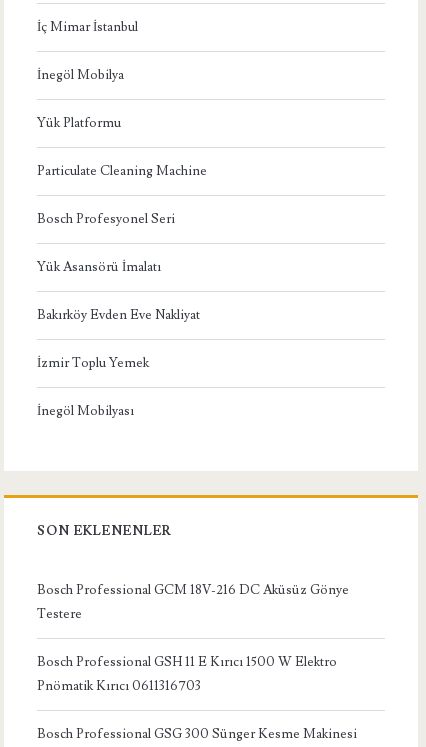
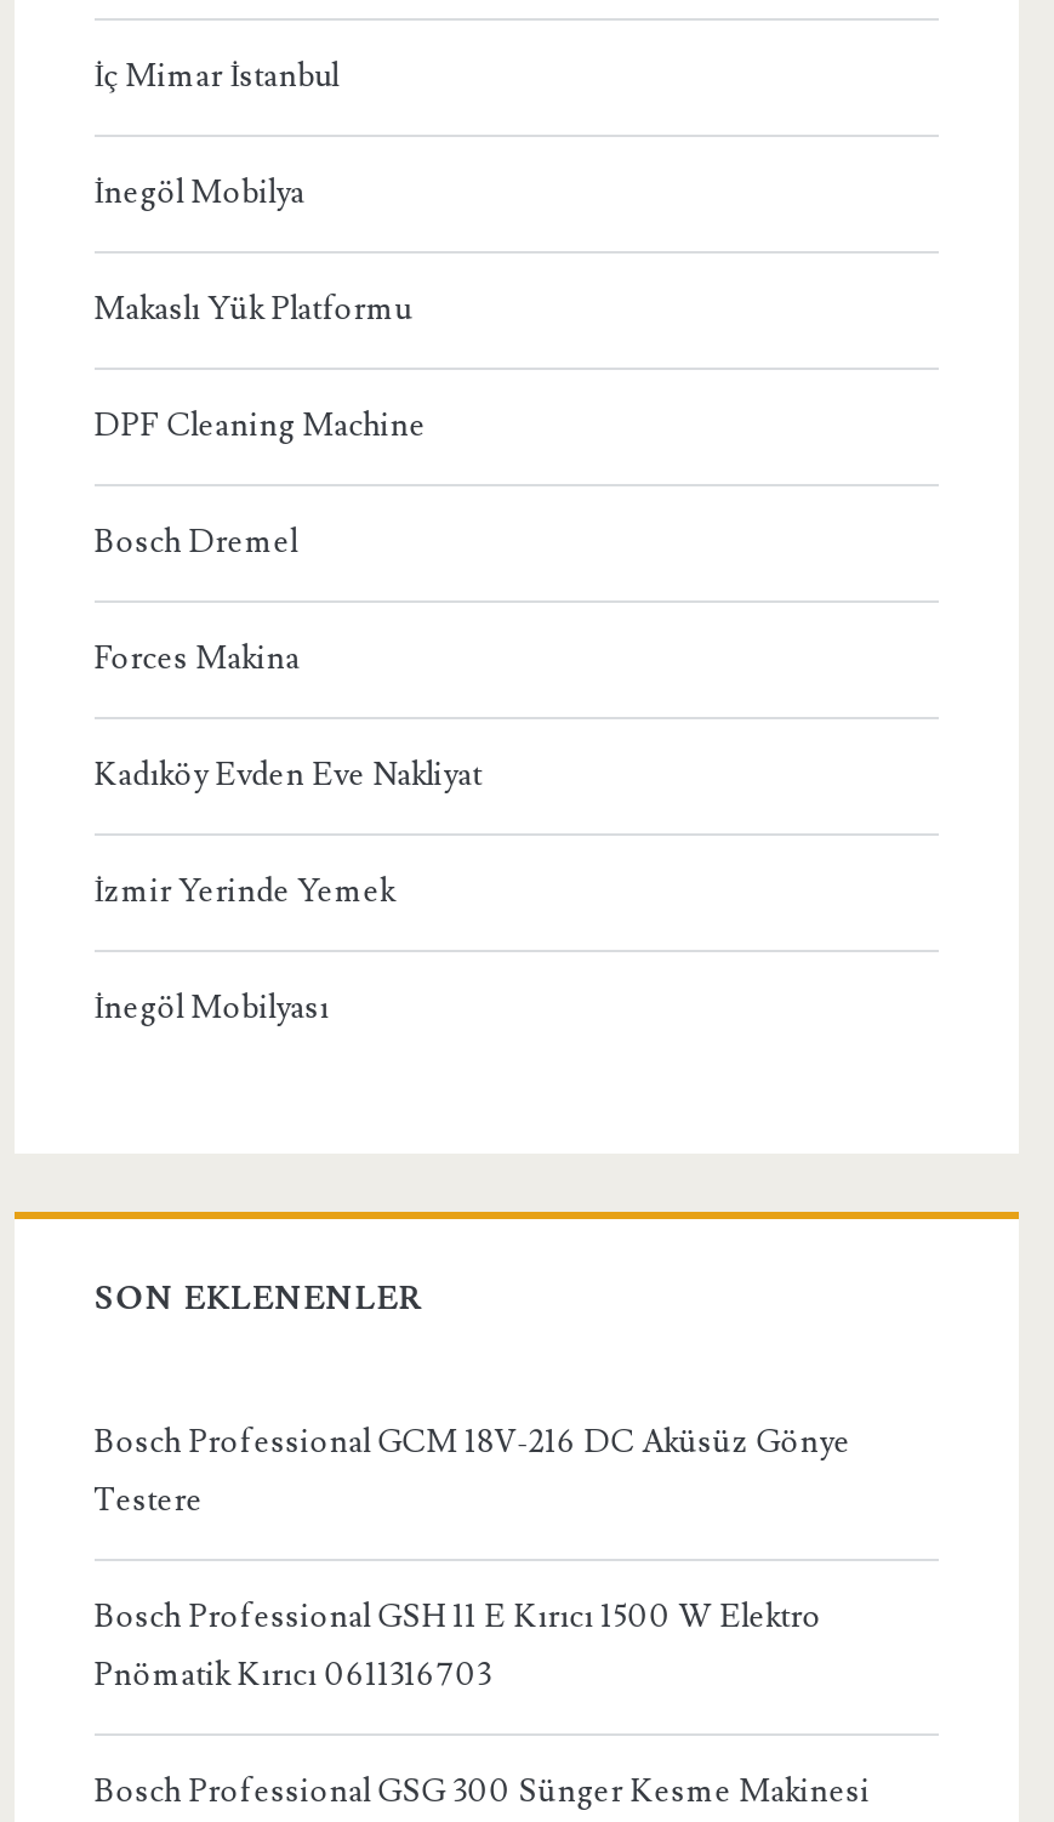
[37,114,121,130] Yük Platformu -> [94,289,412,328] Makaslı Yük Platformu
[37,162,207,178] Particulate Cleaning Machine -> [94,405,426,444] DPF Cleaning Machine
[37,210,175,226] Bosch Profesyonel Seri -> [94,522,298,560] Bosch Dremel
[37,258,161,274] Yük Asansörü İmalatı -> [94,638,300,677] Forces Makina
[37,306,200,322] Bakırköy Evden Eve Nakliyat -> [94,755,482,793] Kadıköy Evden Eve Nakliyat
[37,354,149,370] İzmir Toplu Yemek -> [94,871,395,910] İzmir Yerinde Yemek

